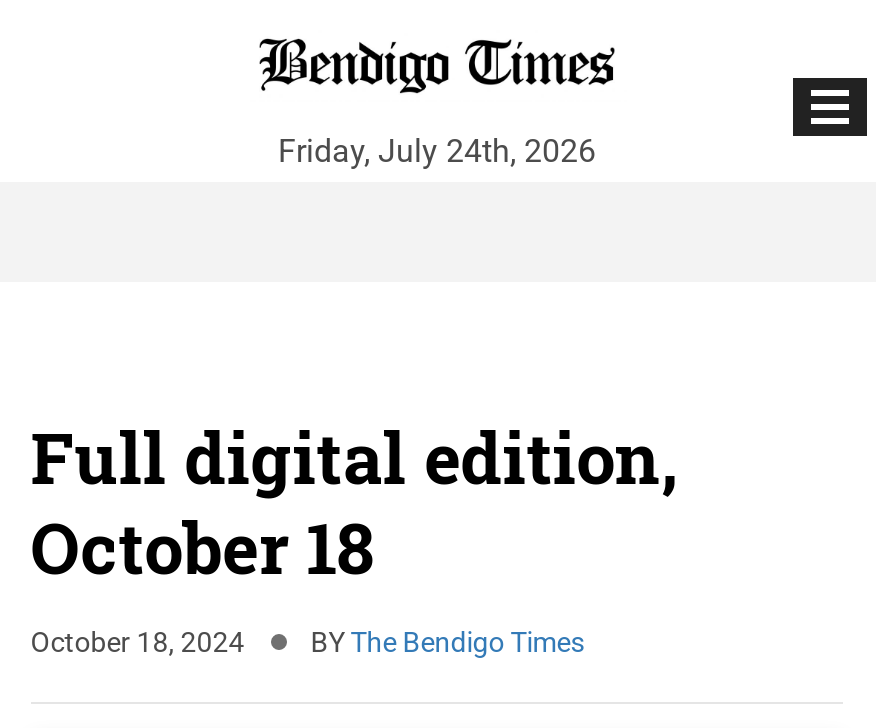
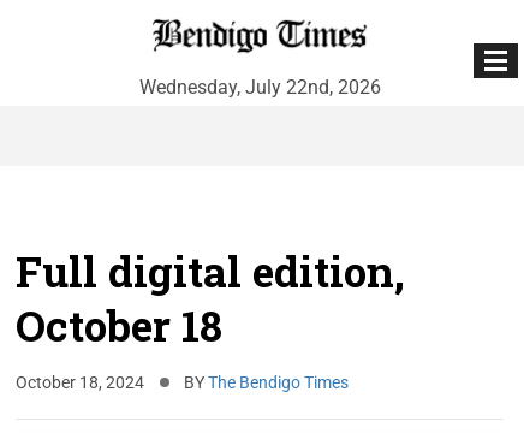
[278,133,596,171] Friday, July 24th, 2026 -> [139,76,380,99] Wednesday, July 22nd, 2026

